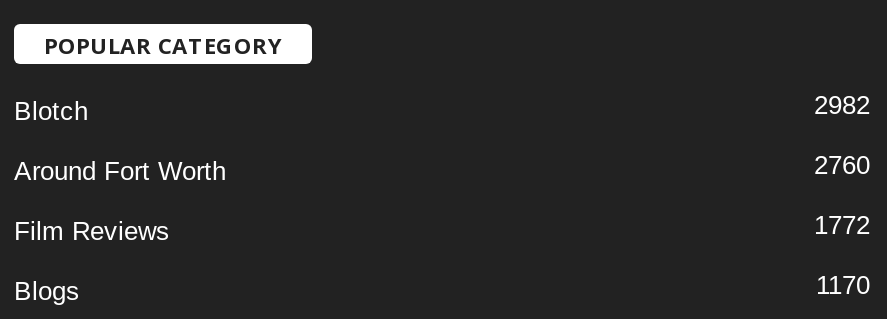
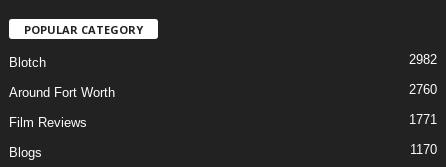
[814,211,870,241] 1772 -> [409,112,437,127] 1771

